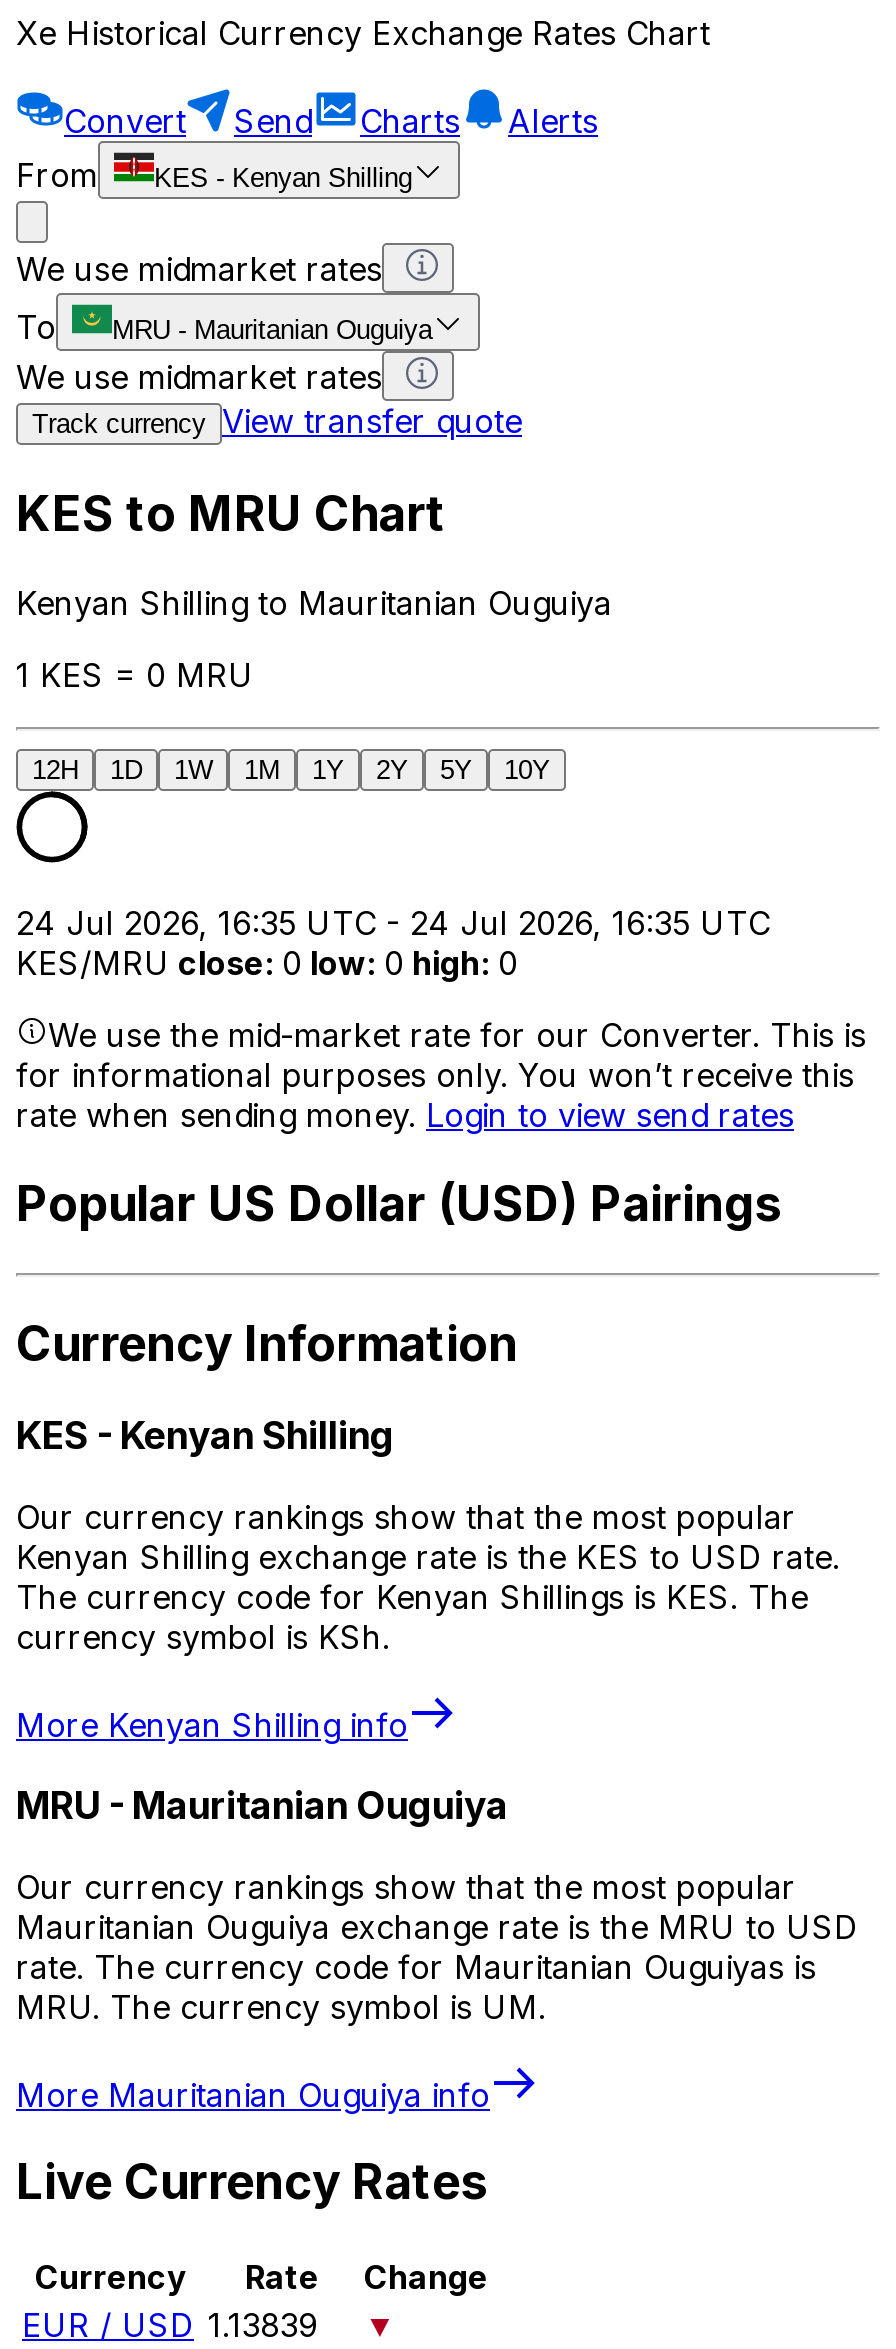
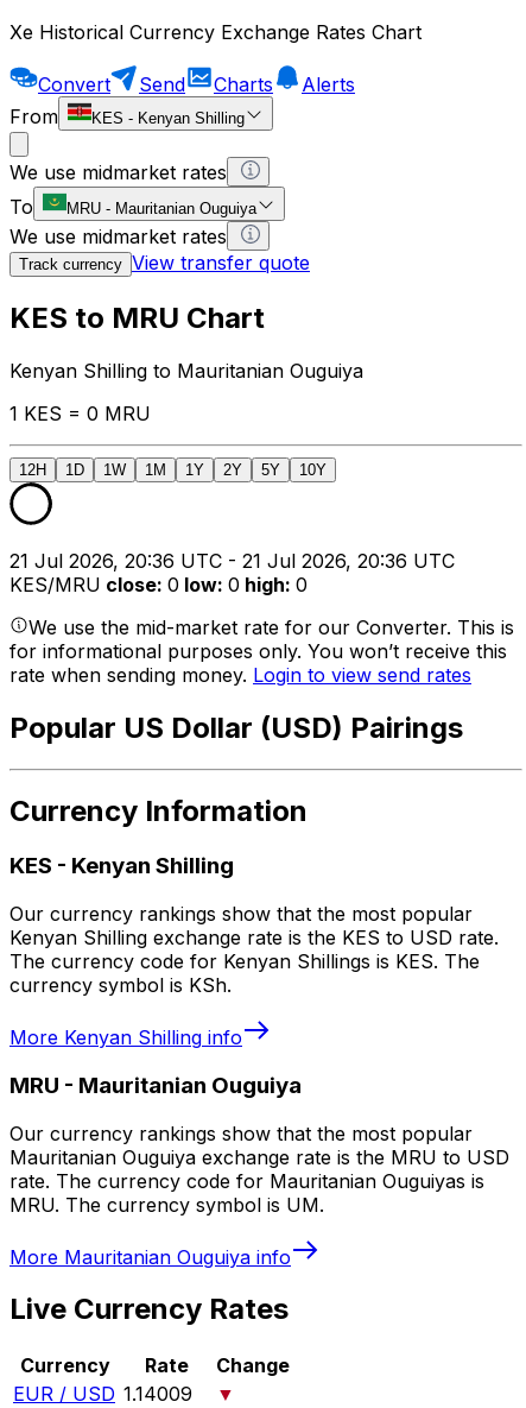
[16,902,770,942] 24 Jul 2026, 16:35 UTC - 24 Jul 2026, 16:35 UTC -> [9,549,455,572] 21 Jul 2026, 20:36 UTC - 21 Jul 2026, 20:36 UTC
[22,2306,318,2346] EUR / USD 1.13839 -> [13,1382,192,1406] EUR / USD 1.14009

